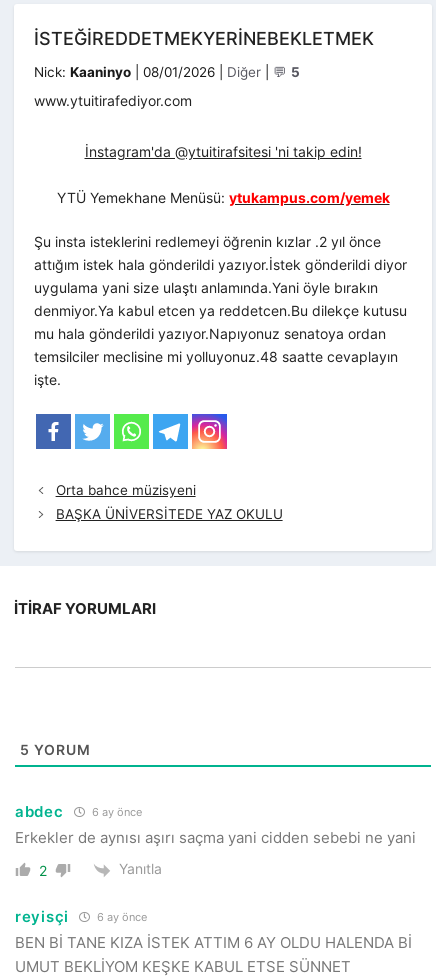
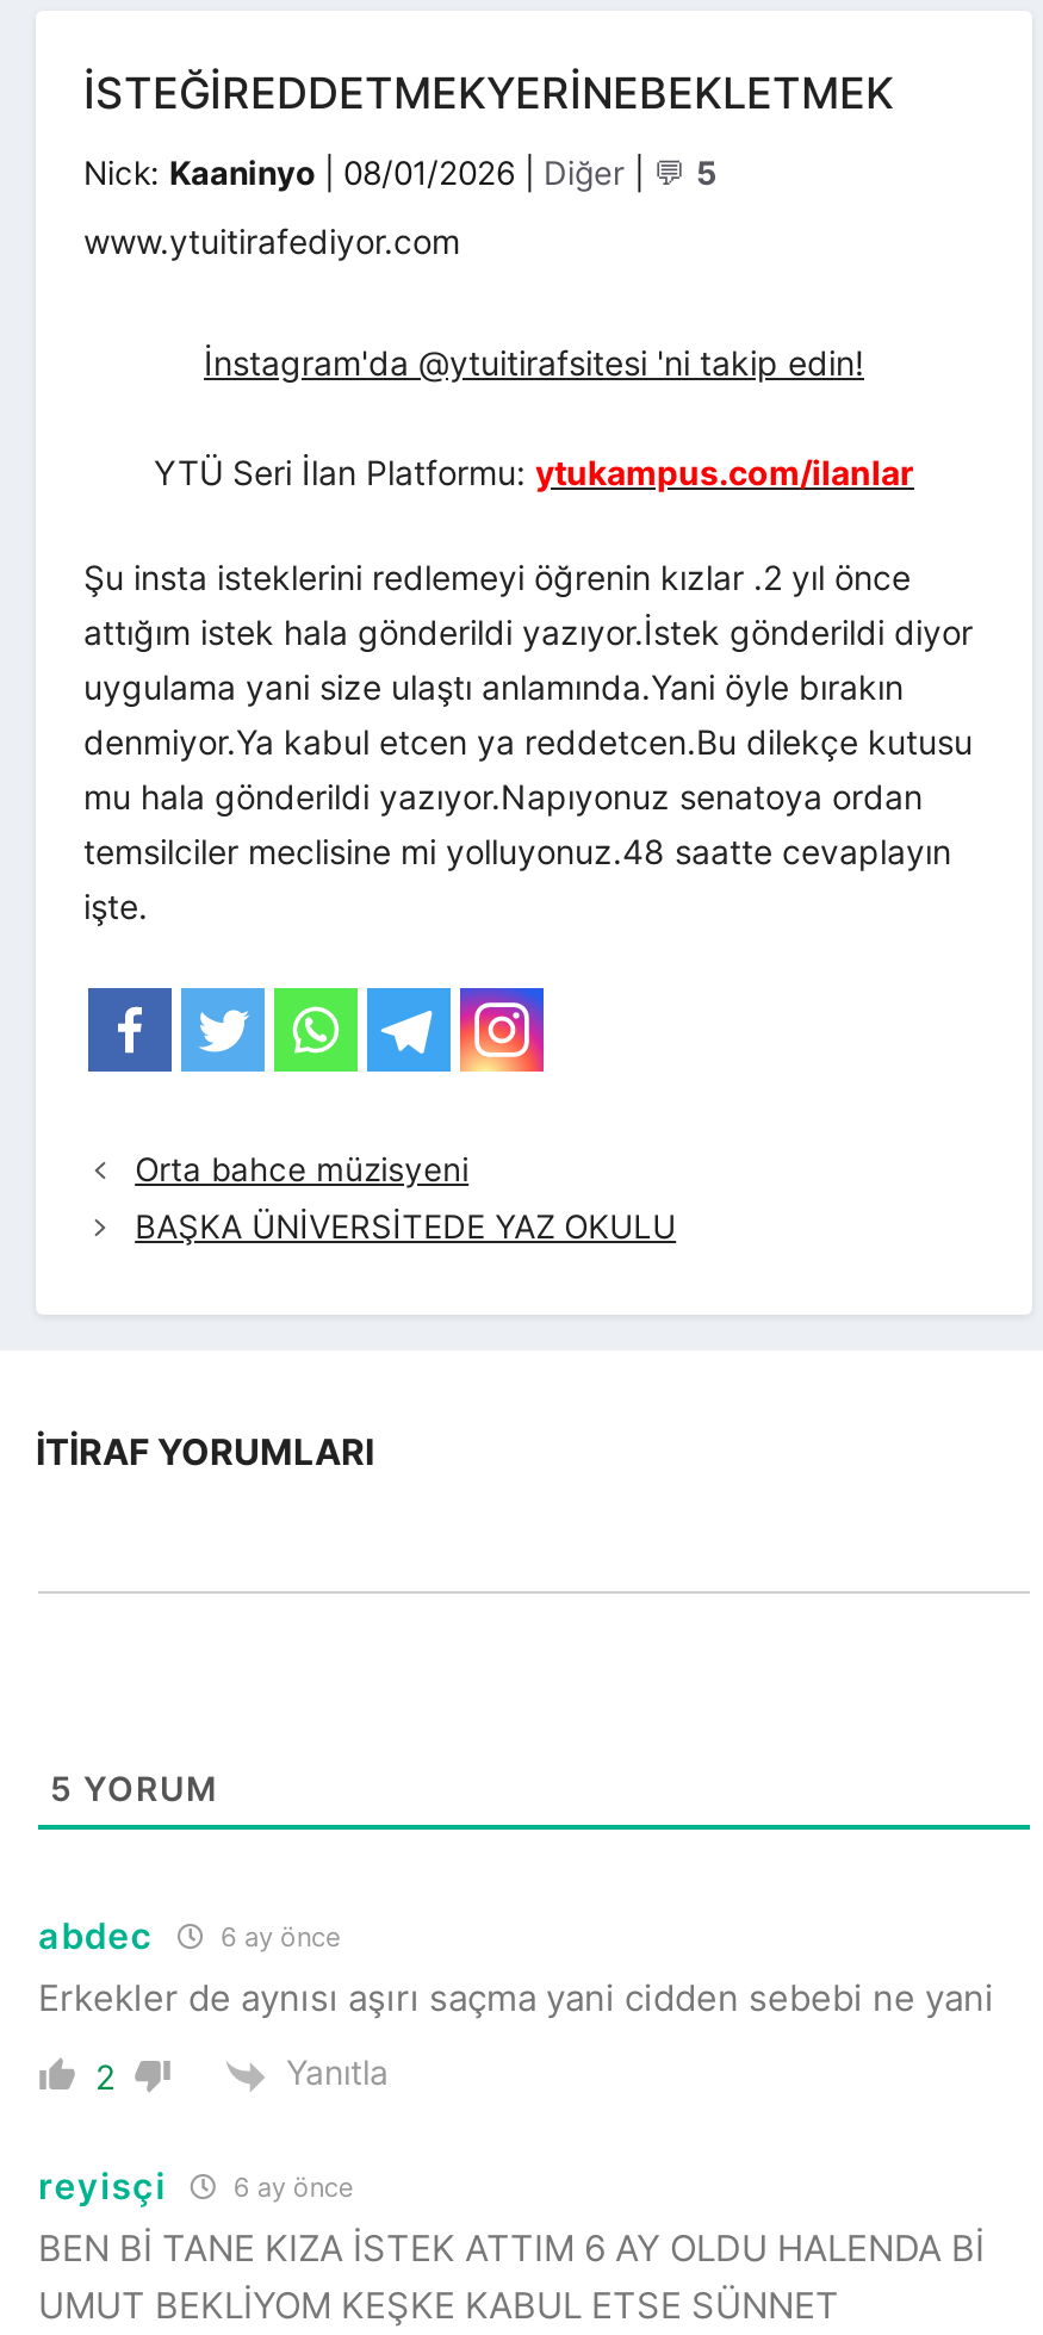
[56,189,389,206] YTÜ Yemekhane Menüsü: ytukampus.com/yemek -> [154,453,914,493] YTÜ Seri İlan Platformu: ytukampus.com/ilanlar

